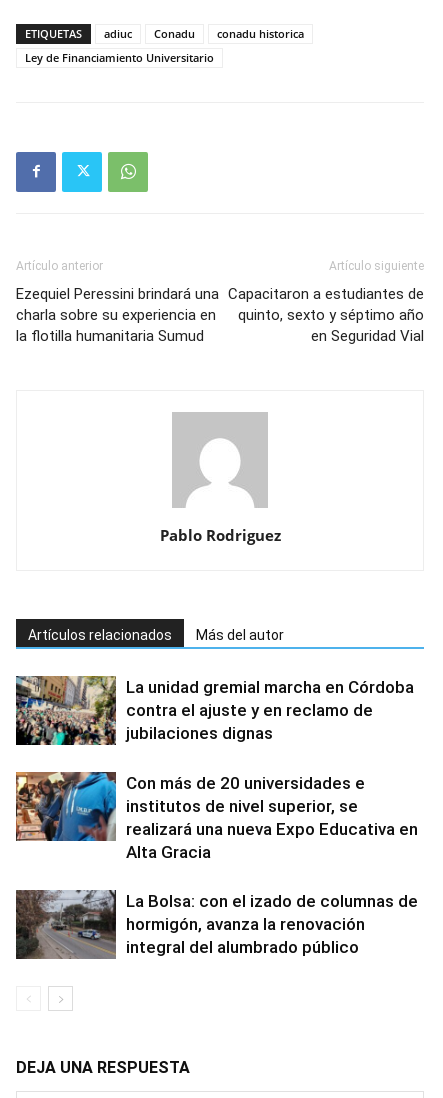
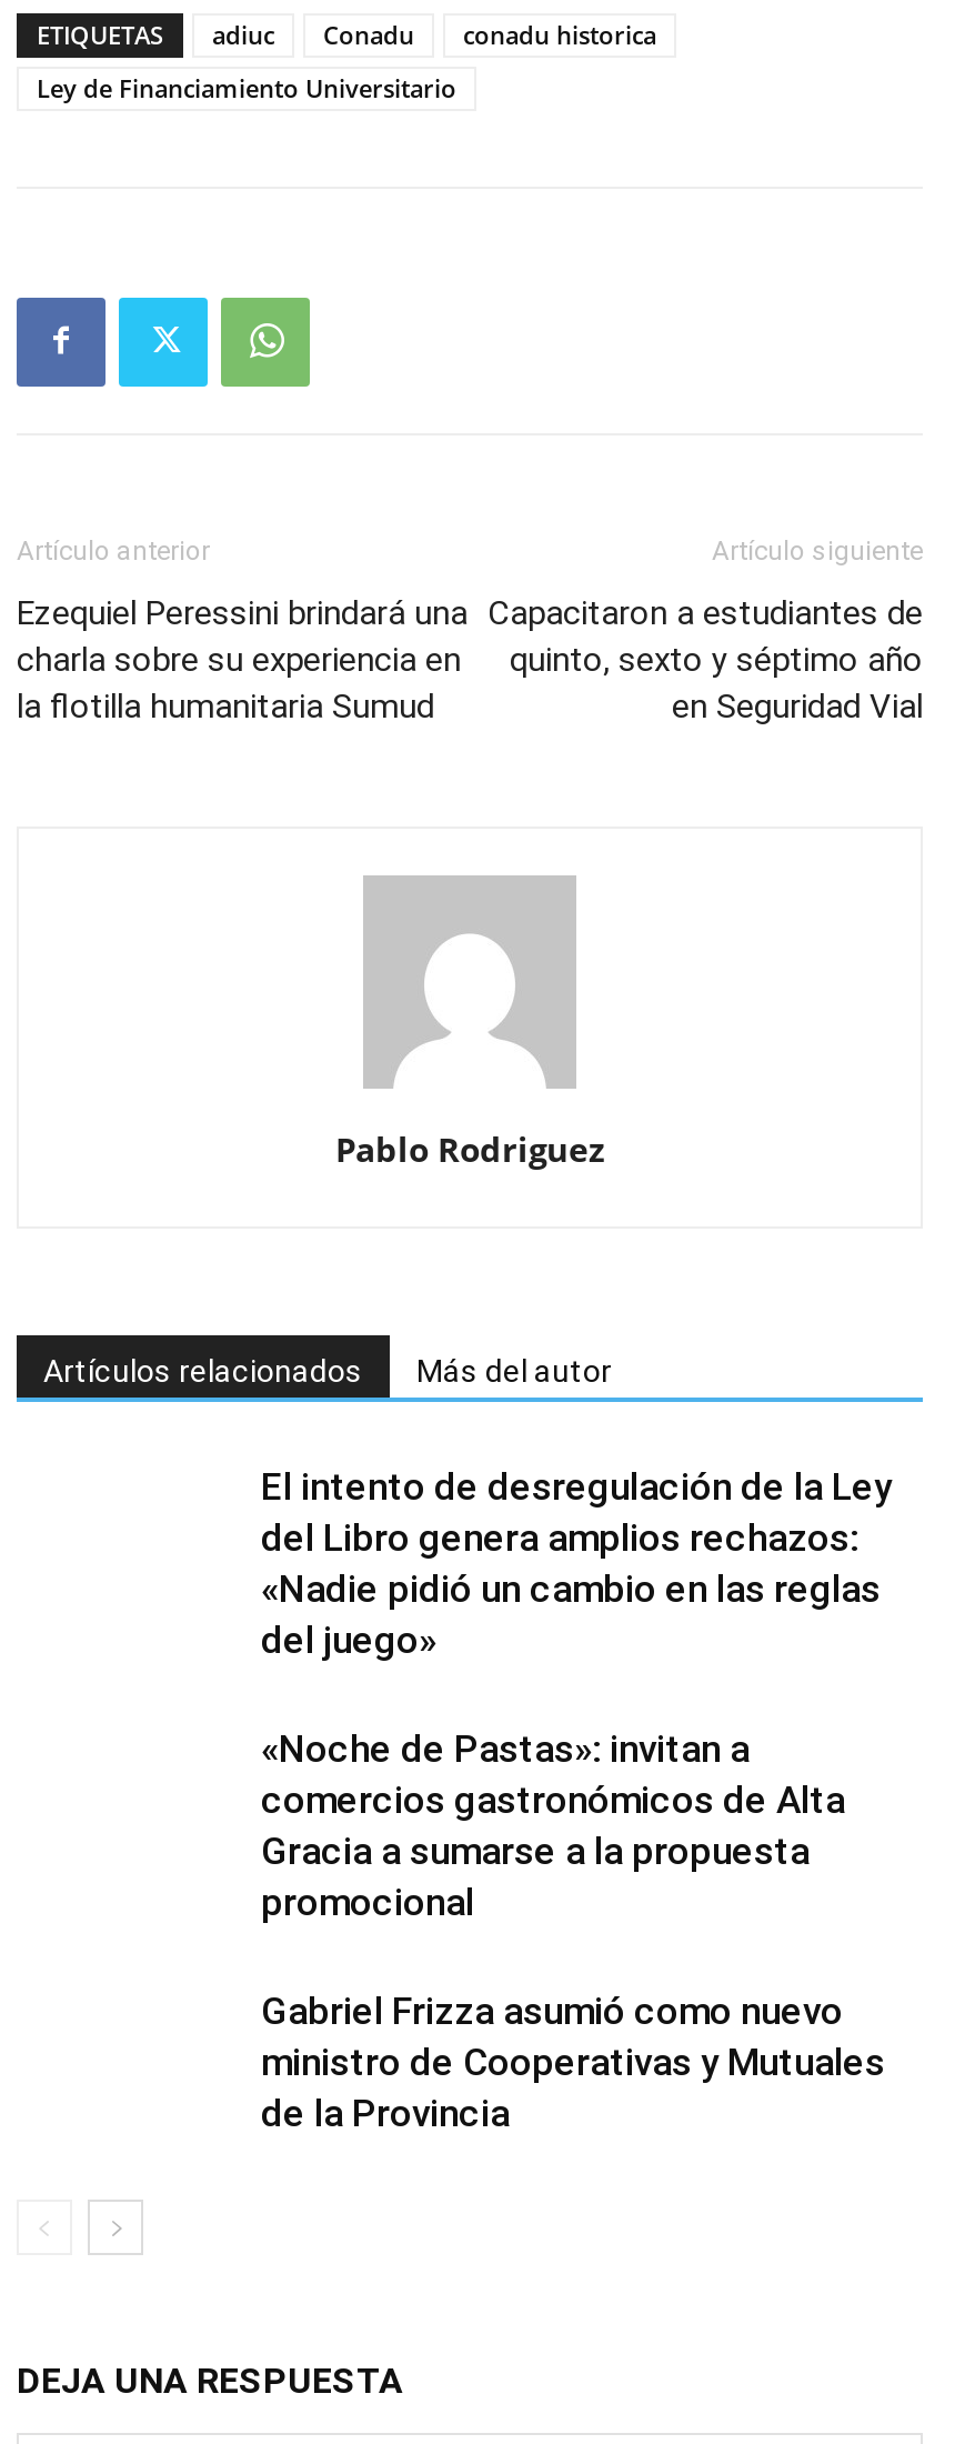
[15,675,112,746] [image] -> none
[126,677,414,743] La unidad gremial marcha en Córdoba | contra el ajuste y en reclamo de | jubilaciones dignas -> [261,1464,892,1662] El intento de desregulación de la Ley | del Libro genera amplios rechazos: | «Nadie pidió un cambio en las reglas | del juego»
[15,771,112,842] [image] -> none
[126,773,418,862] Con más de 20 universidades e | institutos de nivel superior, se | realizará una nueva Expo Educativa en | Alta Gracia -> [261,1726,845,1924] «Noche de Pastas»: invitan a | comercios gastronómicos de Alta | Gracia a sumarse a la propuesta | promocional
[15,889,112,960] [image] -> none
[126,891,418,957] La Bolsa: con el izado de columnas de | hormigón, avanza la renovación | integral del alumbrado público -> [261,1988,885,2135] Gabriel Frizza asumió como nuevo | ministro de Cooperativas y Mutuales | de la Provincia

